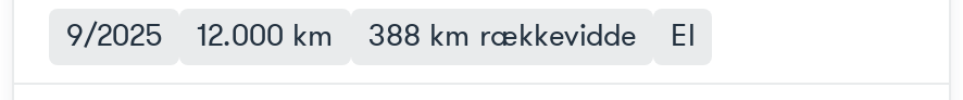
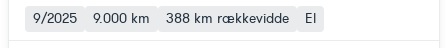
[66,15,695,57] 9/2025 12.000 km 388 km rækkevidde El -> [33,9,316,28] 9/2025 9.000 km 388 km rækkevidde El

